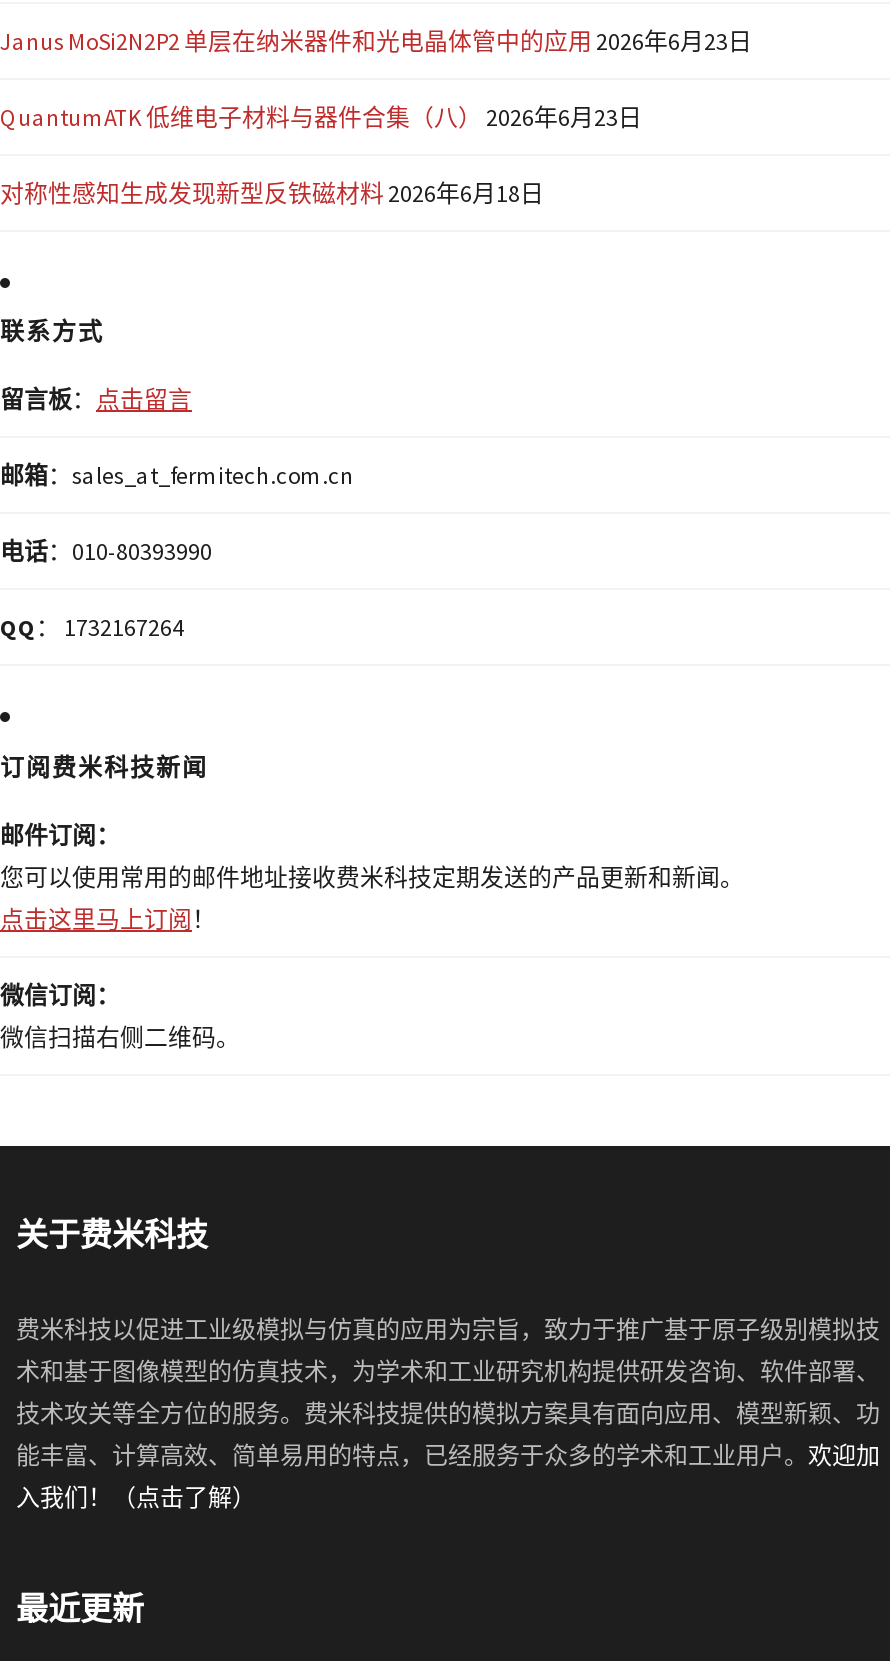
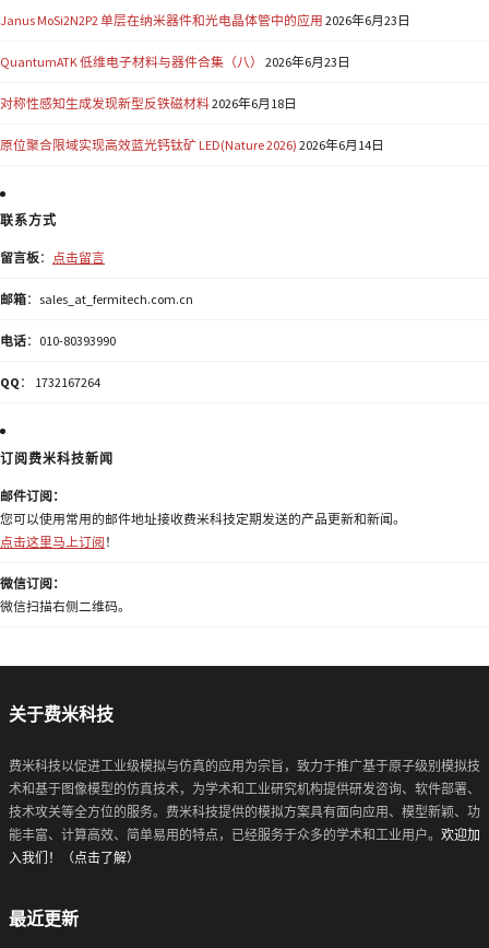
none -> [0,136,384,153] 原位聚合限域实现高效蓝光钙钛矿 LED(Nature 2026) 2026年6月14日

